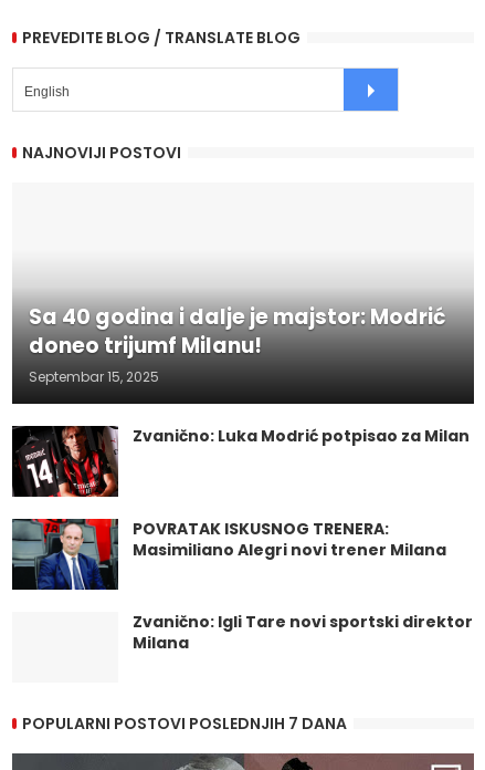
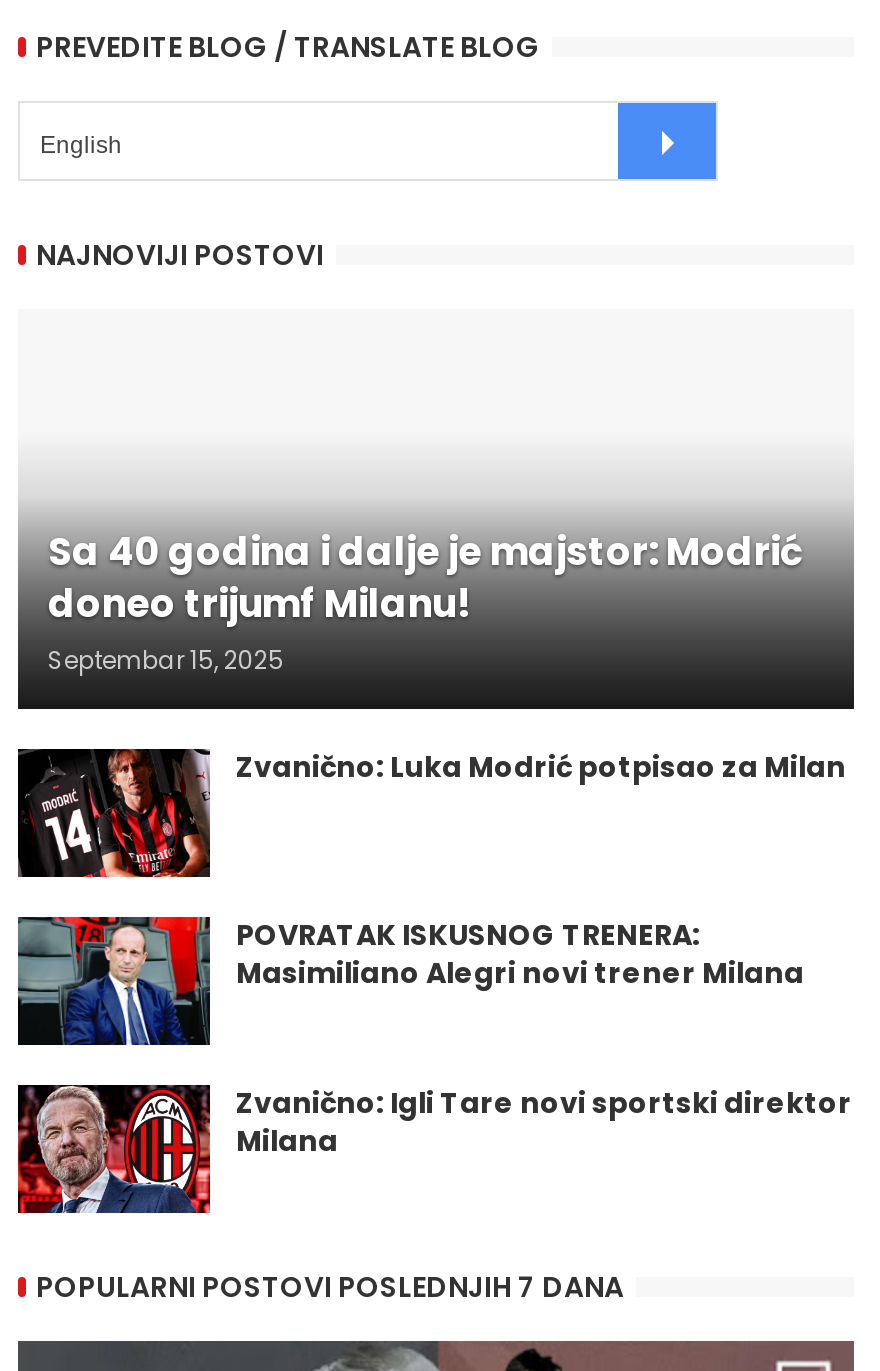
none -> [16,1083,212,1215] [image]

